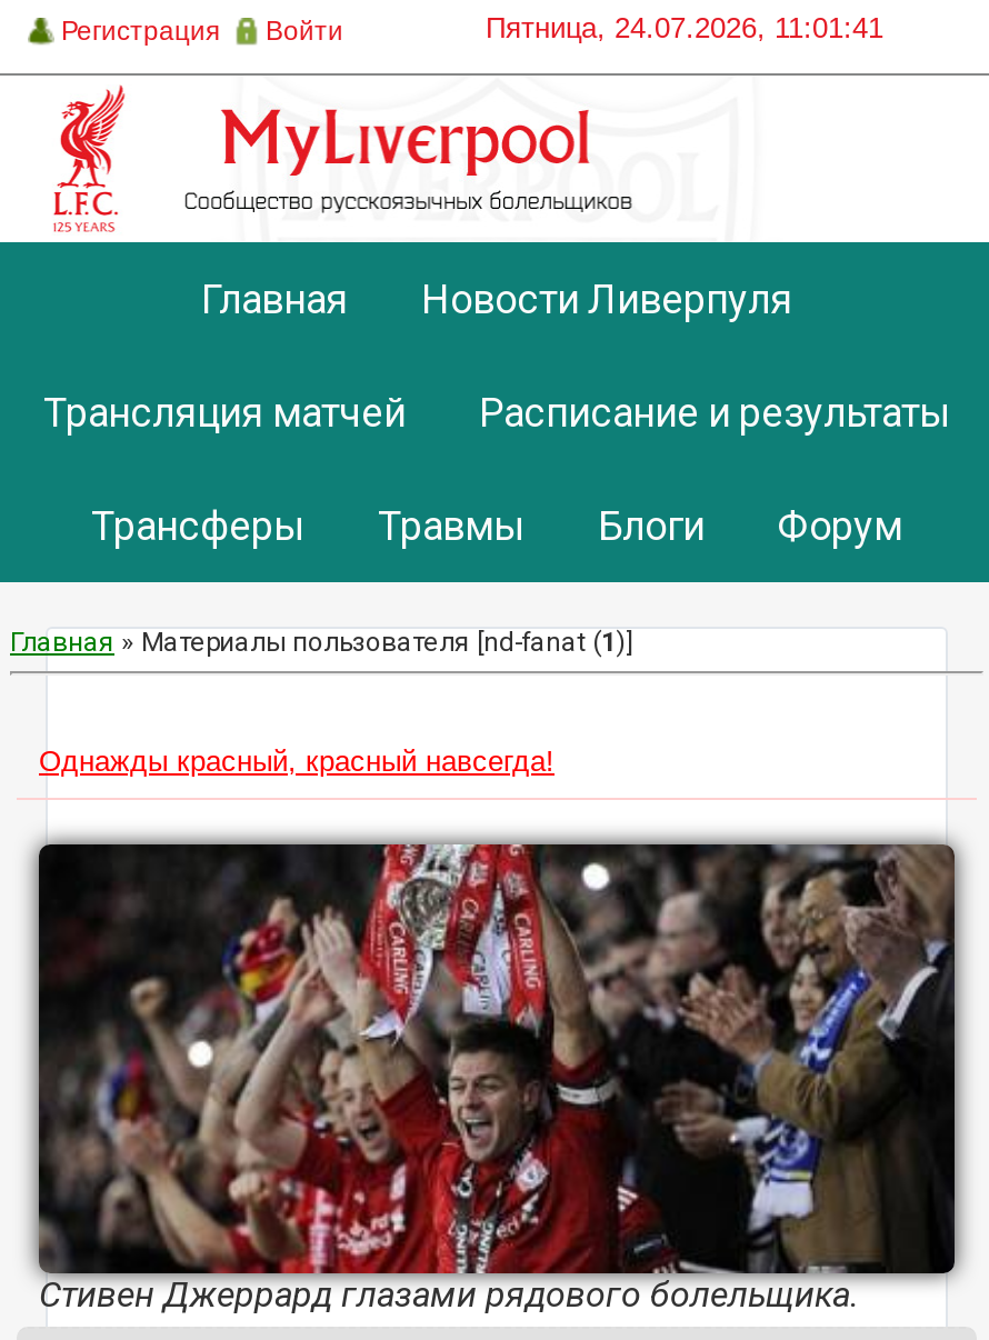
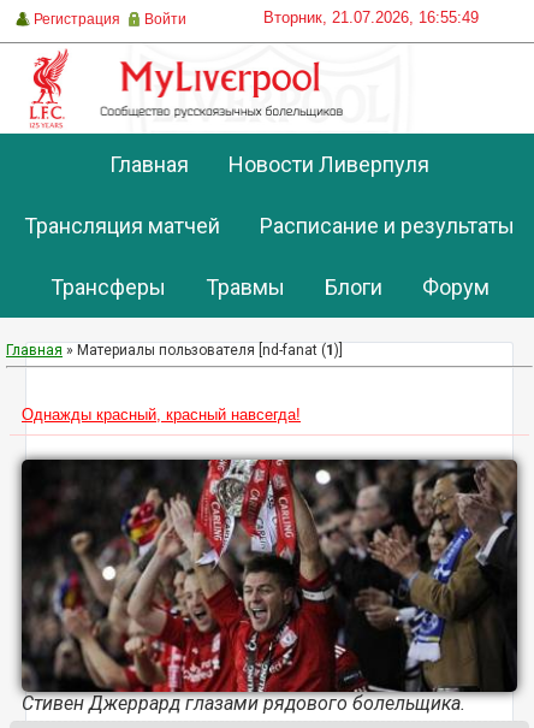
[486,11,883,44] Пятница, 24.07.2026, 11:01:41 -> [263,8,479,26] Вторник, 21.07.2026, 16:55:49

